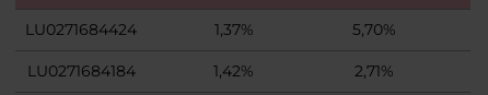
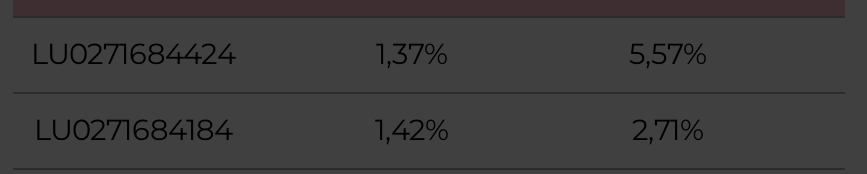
[352,20,396,39] 5,70% -> [629,36,707,72] 5,57%

